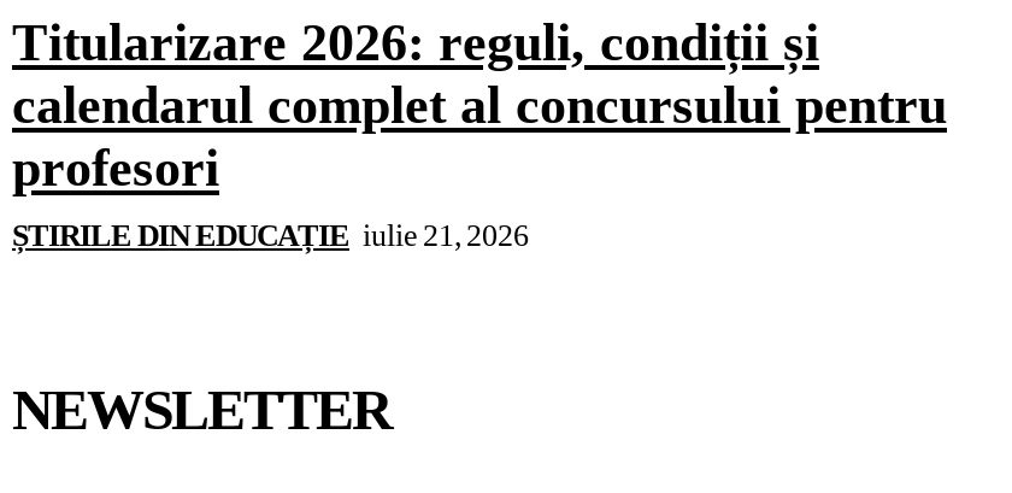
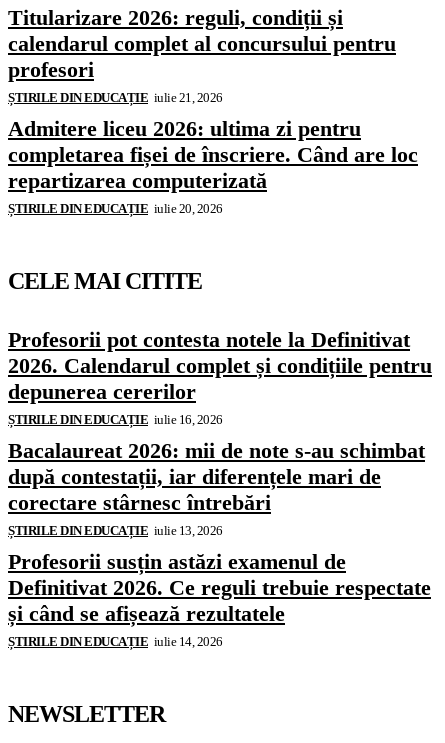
none -> [8,116,432,649] Admitere liceu 2026: ultima zi pentru | completarea fișei de înscriere. Când are loc | repartizarea computerizată | ȘTIRILE DIN EDUCAȚIE iulie 20, 2026 | CELE MAI CITITE | Profesorii pot contesta notele la Definitivat | 2026. Calendarul complet și condițiile pentru | depunerea cererilor | ȘTIRILE DIN EDUCAȚIE iulie 16, 2026 | Bacalaureat 2026: mii de note s-au schimbat | după contestații, iar diferențele mari de | corectare stârnesc întrebări | ȘTIRILE DIN EDUCAȚIE iulie 13, 2026 | Profesorii susțin astăzi examenul de | Definitivat 2026. Ce reguli trebuie respectate | și când se afișează rezultatele | ȘTIRILE DIN EDUCAȚIE iulie 14, 2026

